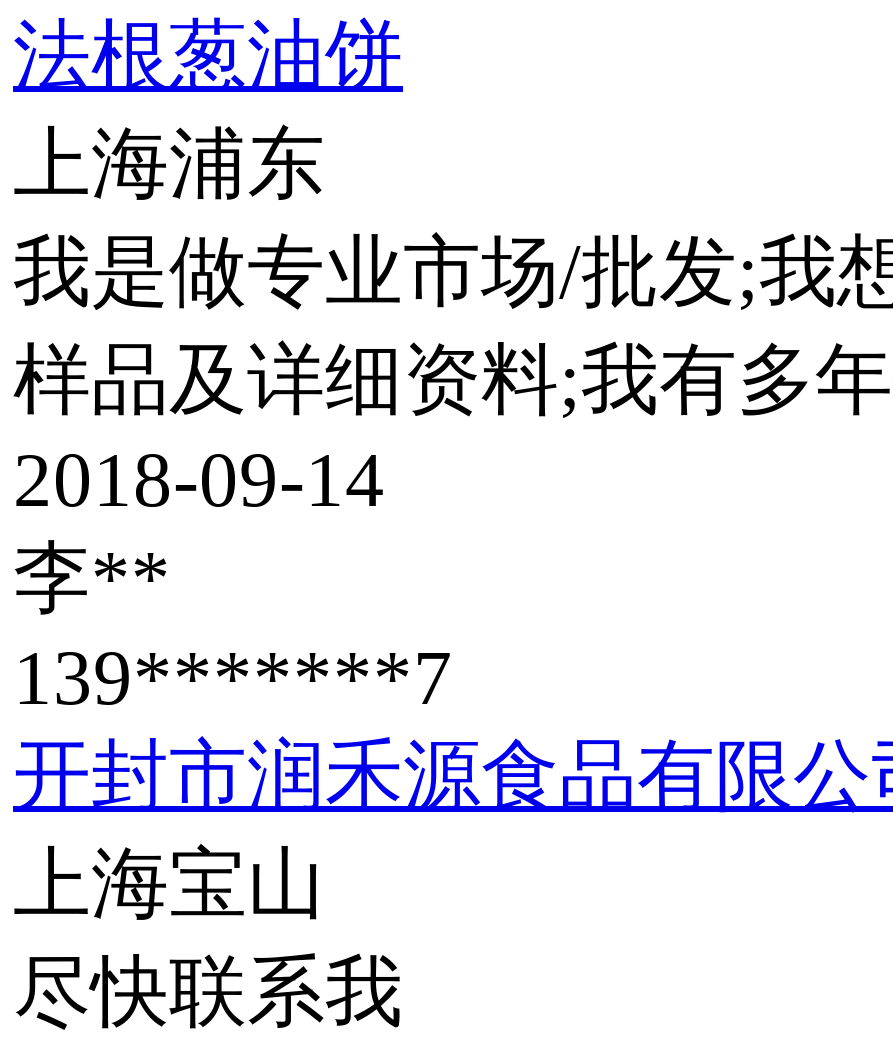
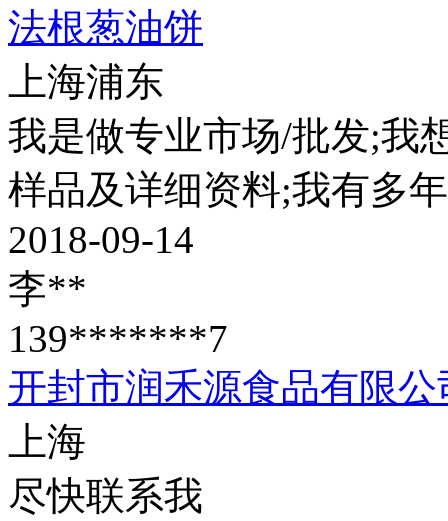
[13,840,325,926] 上海宝山 -> [8,420,86,463] 上海

